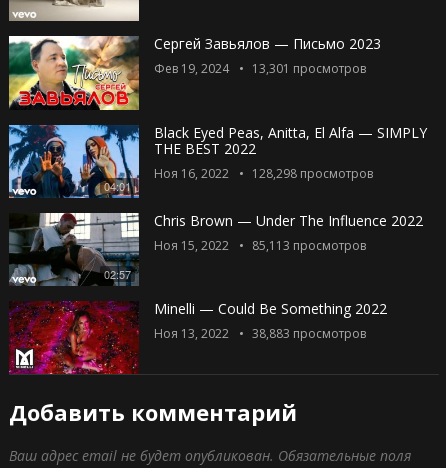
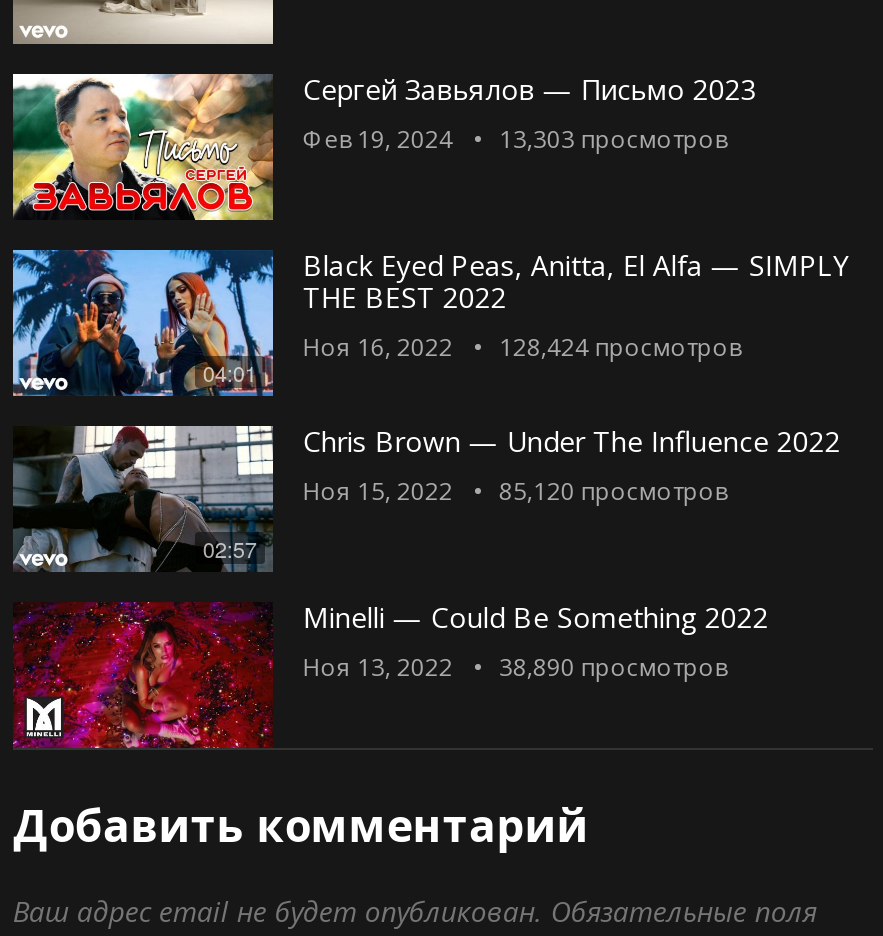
[154,60,366,77] Фев 19, 2024 13,301 просмотров -> [303,121,727,155] Фев 19, 2024 13,303 просмотров
[154,165,373,182] Ноя 16, 2022 128,298 просмотров -> [303,329,741,363] Ноя 16, 2022 128,424 просмотров
[154,237,366,254] Ноя 15, 2022 85,113 просмотров -> [303,474,727,508] Ноя 15, 2022 85,120 просмотров
[154,325,366,342] Ноя 13, 2022 38,883 просмотров -> [303,650,727,684] Ноя 13, 2022 38,890 просмотров

